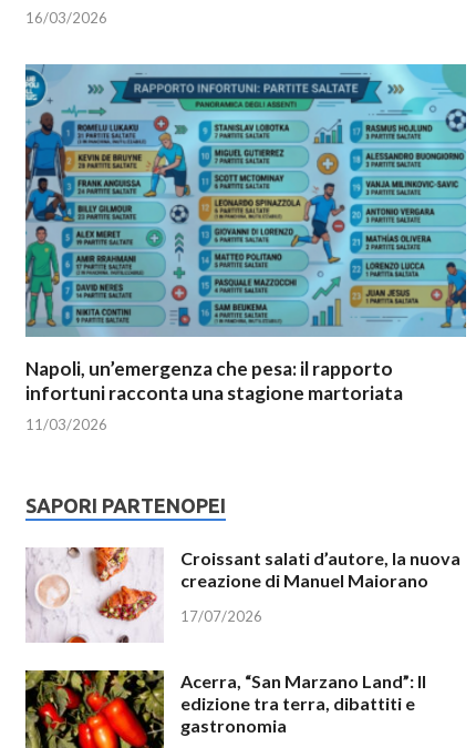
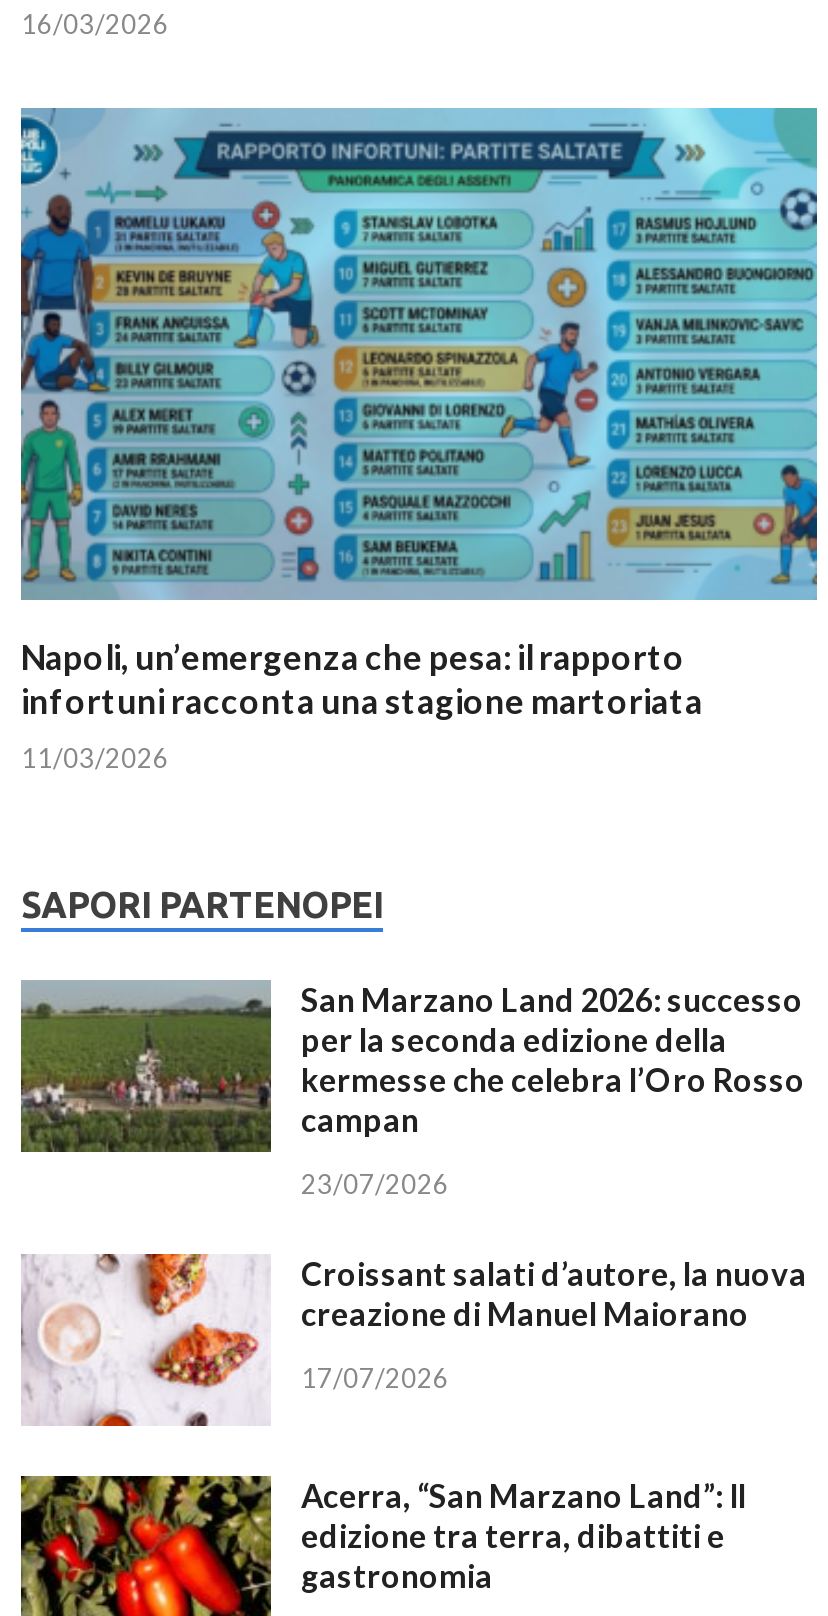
none -> [19,980,805,1200] [image] | San Marzano Land 2026: successo | per la seconda edizione della | kermesse che celebra l’Oro Rosso | campan | 23/07/2026

